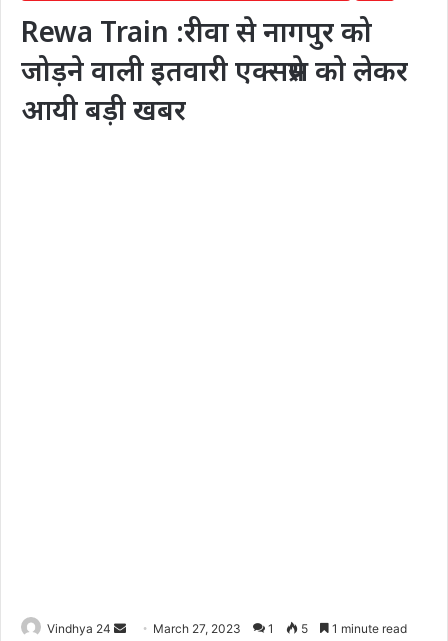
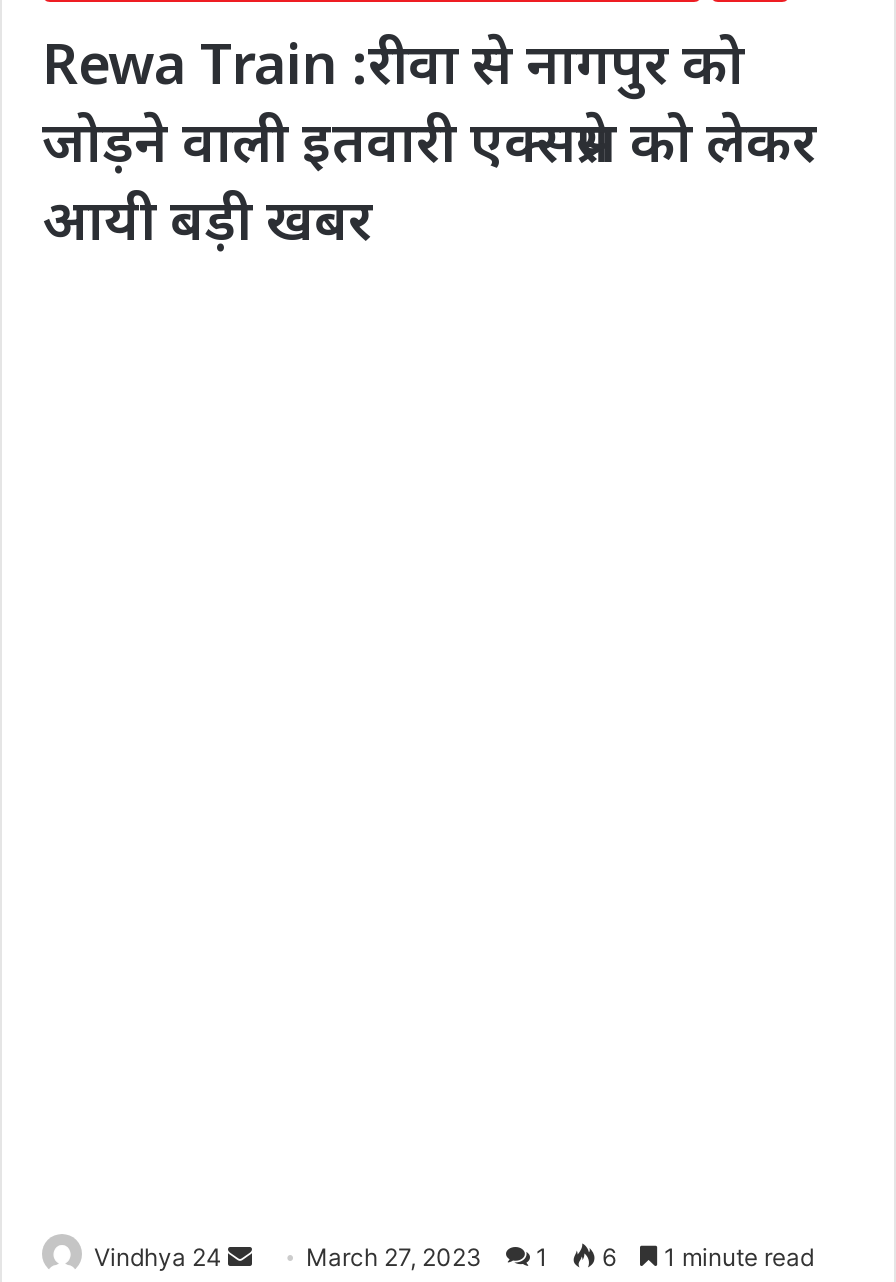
[298,621,308,636] 5 -> [596,1242,616,1272] 6

